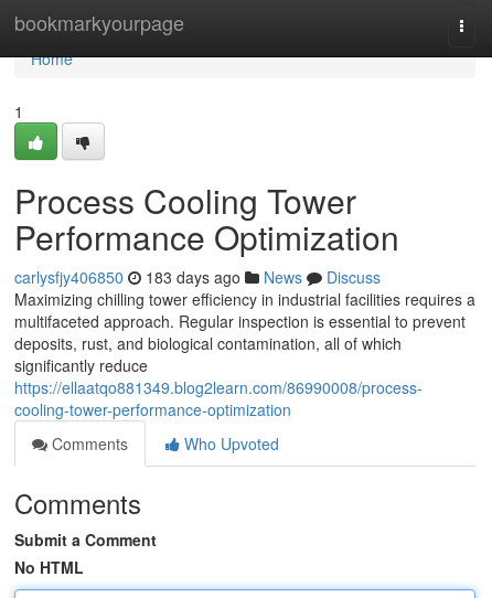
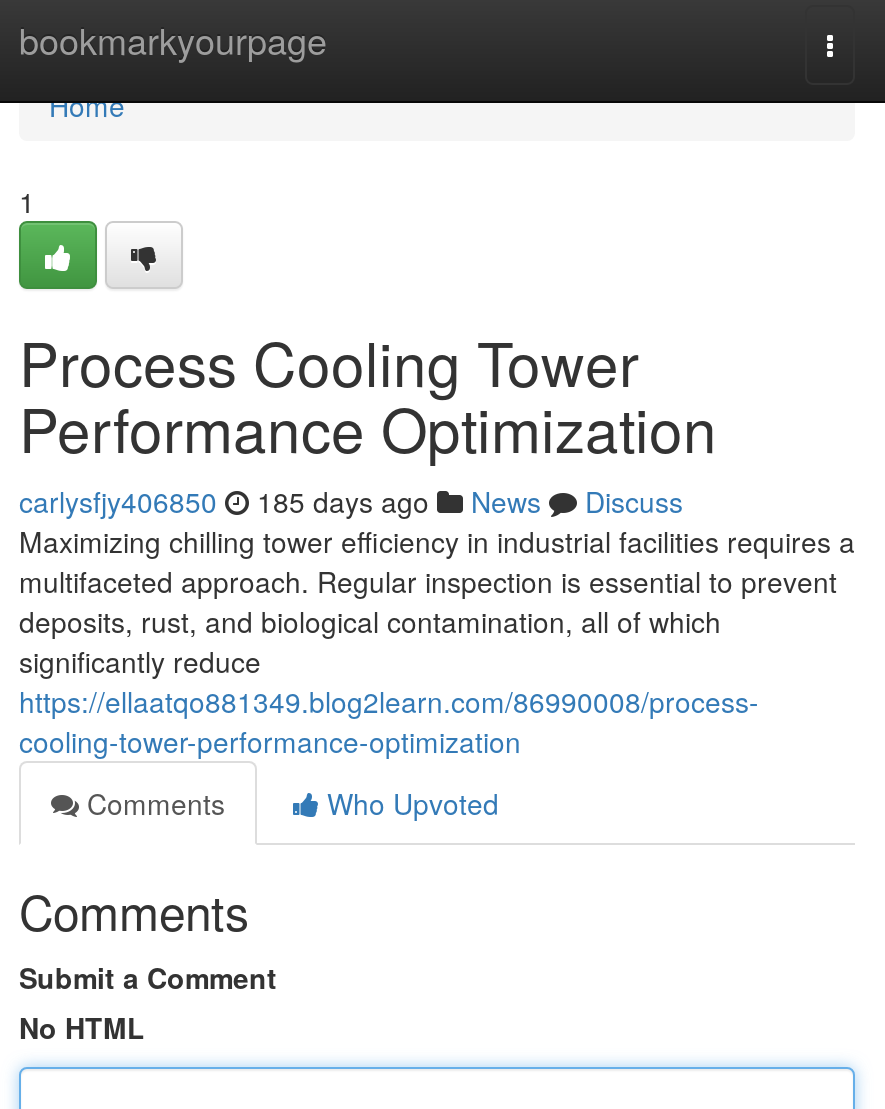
[14,266,381,288] carlysfjy406850 183 days ago News Discuss -> [19,481,683,521] carlysfjy406850 185 days ago News Discuss

